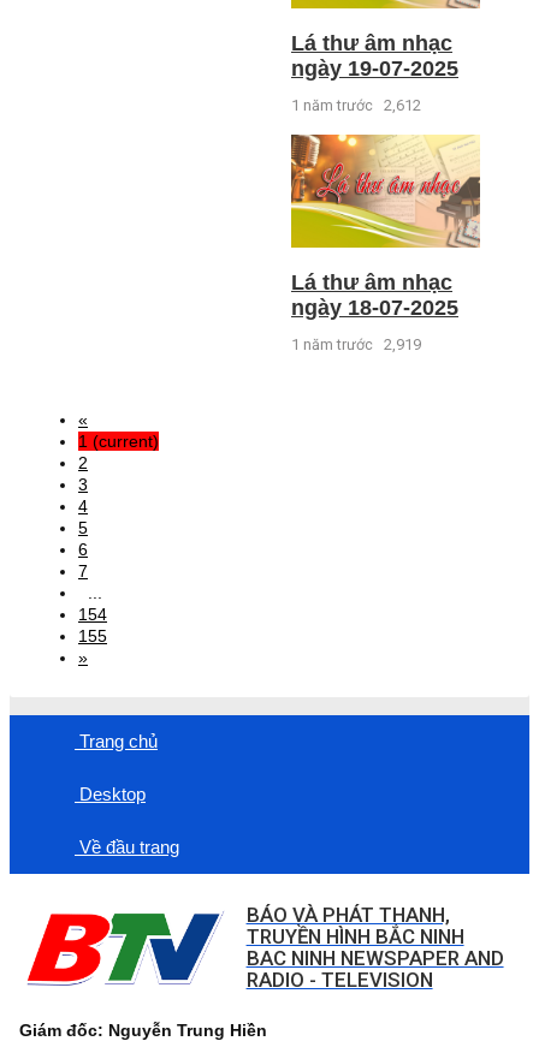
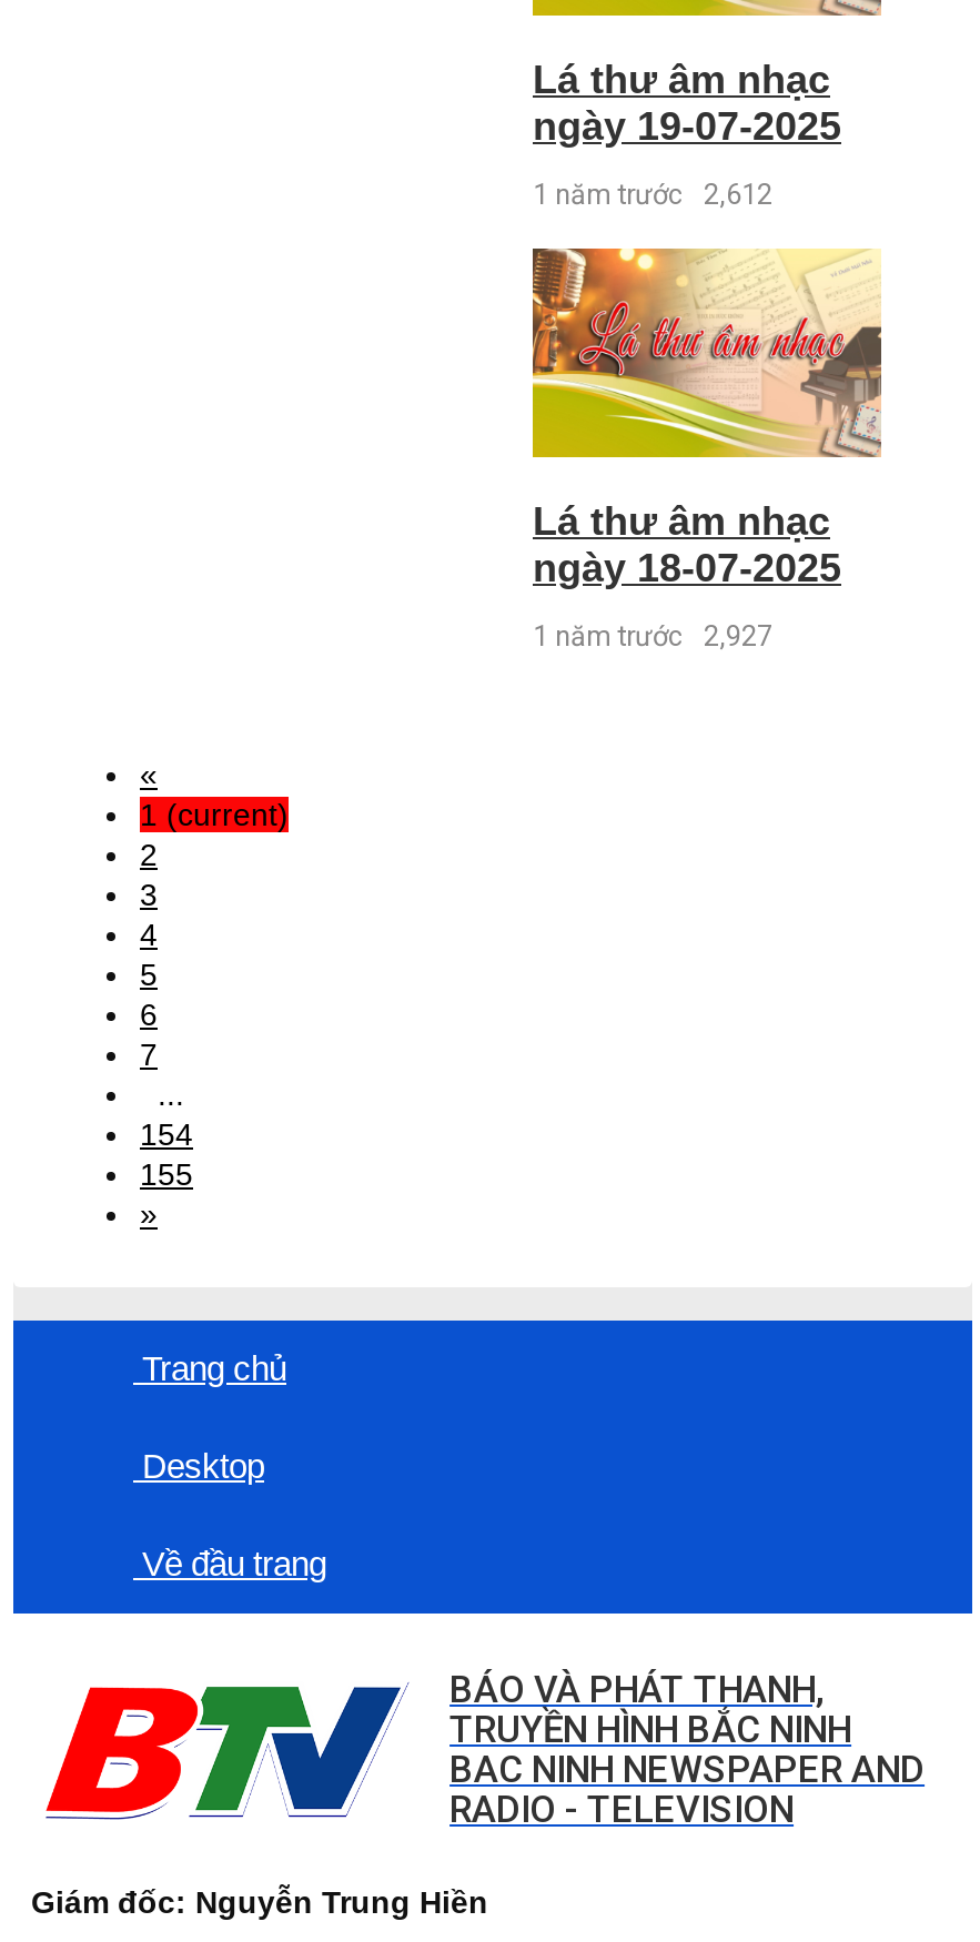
[291,336,421,354] 1 năm trước 2,919 -> [533,620,772,653] 1 năm trước 2,927

